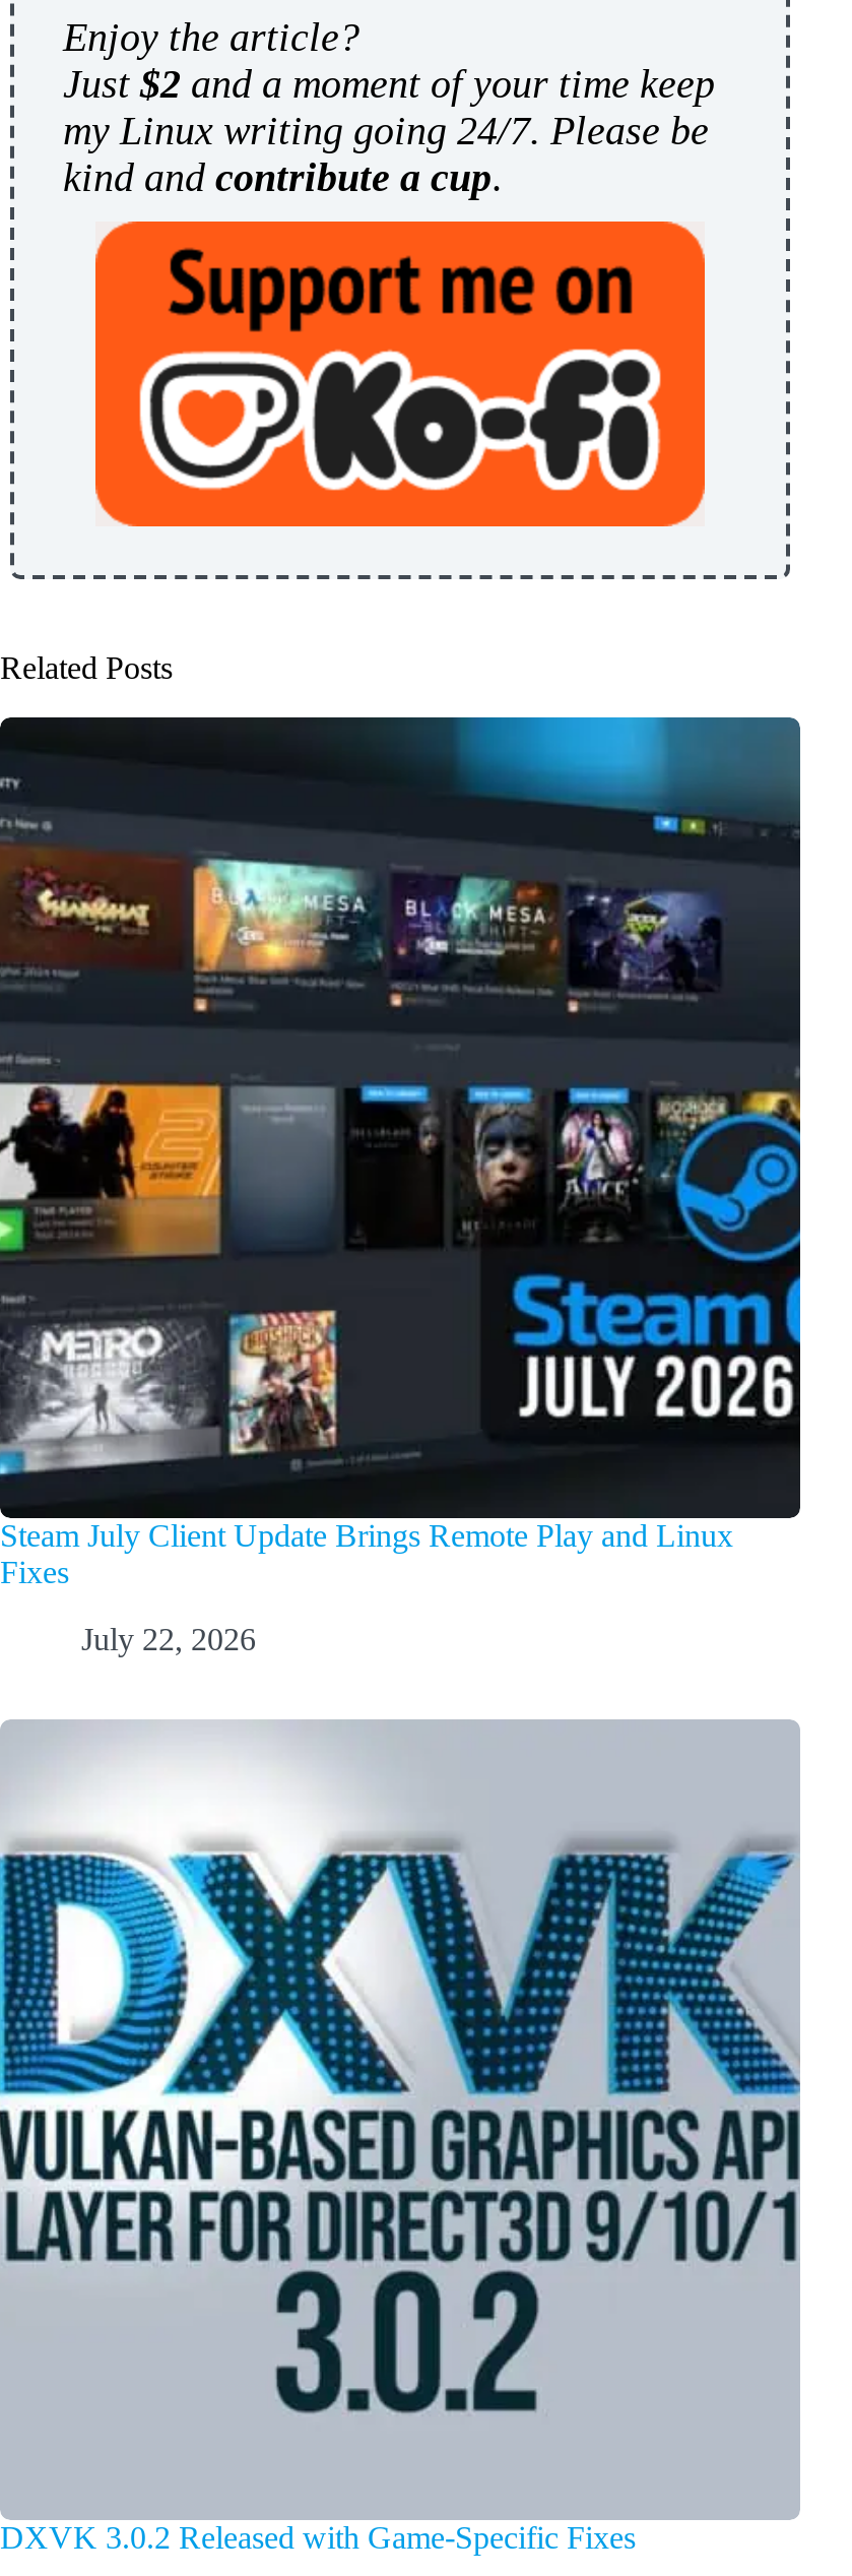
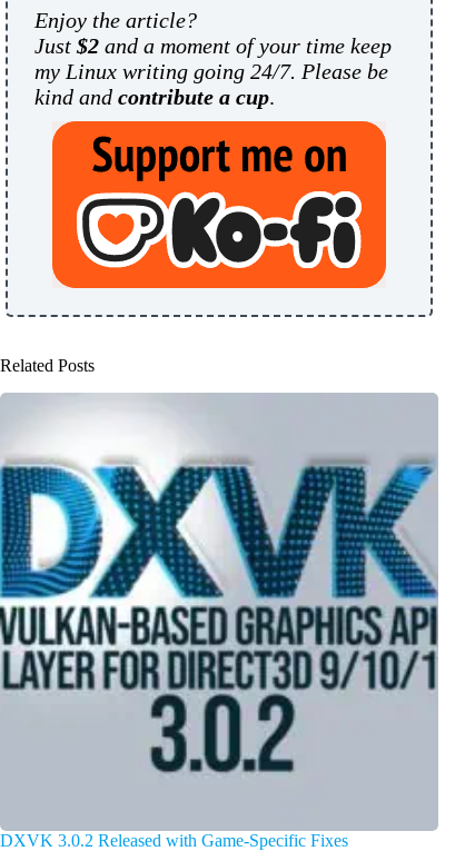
[0,715,802,1656] [image] | Steam July Client Update Brings Remote Play and Linux | Fixes | July 22, 2026 -> none

